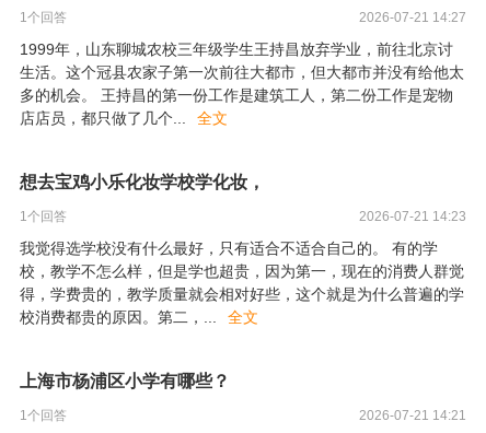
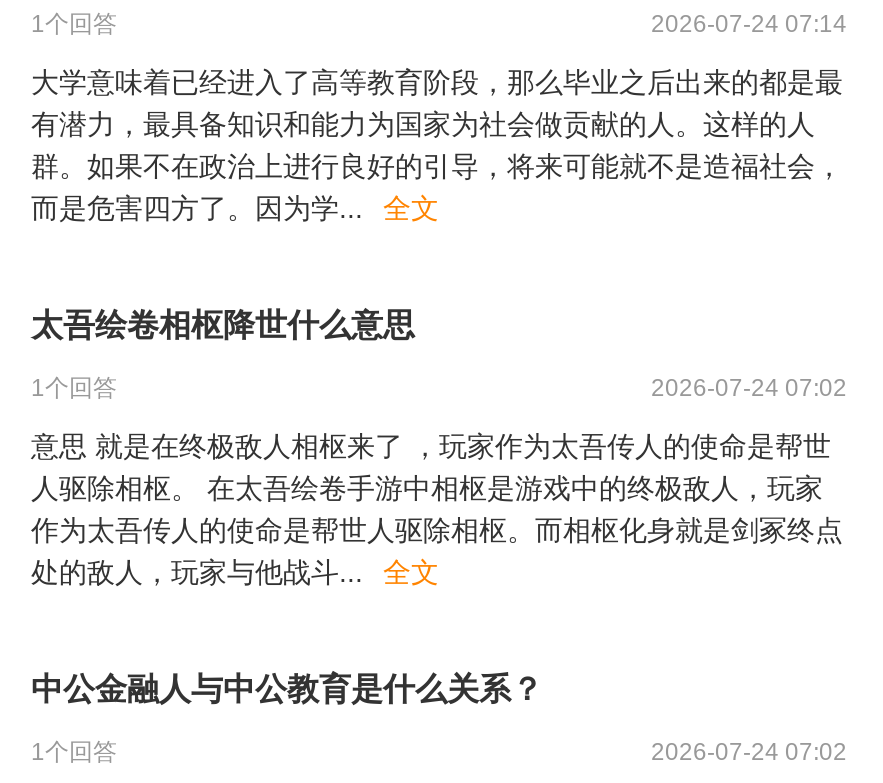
[359,10,466,25] 2026-07-21 14:27 -> [651,10,847,38] 2026-07-24 07:14
[20,40,464,127] 1999年，山东聊城农校三年级学生王持昌放弃学业，前往北京讨 | 生活。这个冠县农家子第一次前往大都市，但大都市并没有给他太 | 多的机会。 王持昌的第一份工作是建筑工人，第二份工作是宠物 | 店店员，都只做了几个... -> [31,66,843,224] 大学意味着已经进入了高等教育阶段，那么毕业之后出来的都是最 | 有潜力，最具备知识和能力为国家为社会做贡献的人。这样的人 | 群。如果不在政治上进行良好的引导，将来可能就不是造福社会， | 而是危害四方了。因为学...
[20,173,265,191] 想去宝鸡小乐化妆学校学化妆， -> [31,308,415,342] 太吾绘卷相枢降世什么意思
[359,209,466,224] 2026-07-21 14:23 -> [651,374,847,402] 2026-07-24 07:02
[20,239,464,326] 我觉得选学校没有什么最好，只有适合不适合自己的。 有的学 | 校，教学不怎么样，但是学也超贵，因为第一，现在的消费人群觉 | 得，学费贵的，教学质量就会相对好些，这个就是为什么普遍的学 | 校消费都贵的原因。第二，... -> [31,430,843,588] 意思 就是在终极敌人相枢来了 ，玩家作为太吾传人的使命是帮世 | 人驱除相枢。 在太吾绘卷手游中相枢是游戏中的终极敌人，玩家 | 作为太吾传人的使命是帮世人驱除相枢。而相枢化身就是剑冢终点 | 处的敌人，玩家与他战斗...
[20,372,230,390] 上海市杨浦区小学有哪些？ -> [31,672,543,706] 中公金融人与中公教育是什么关系？
[359,408,466,423] 2026-07-21 14:21 -> [651,738,847,766] 2026-07-24 07:02

